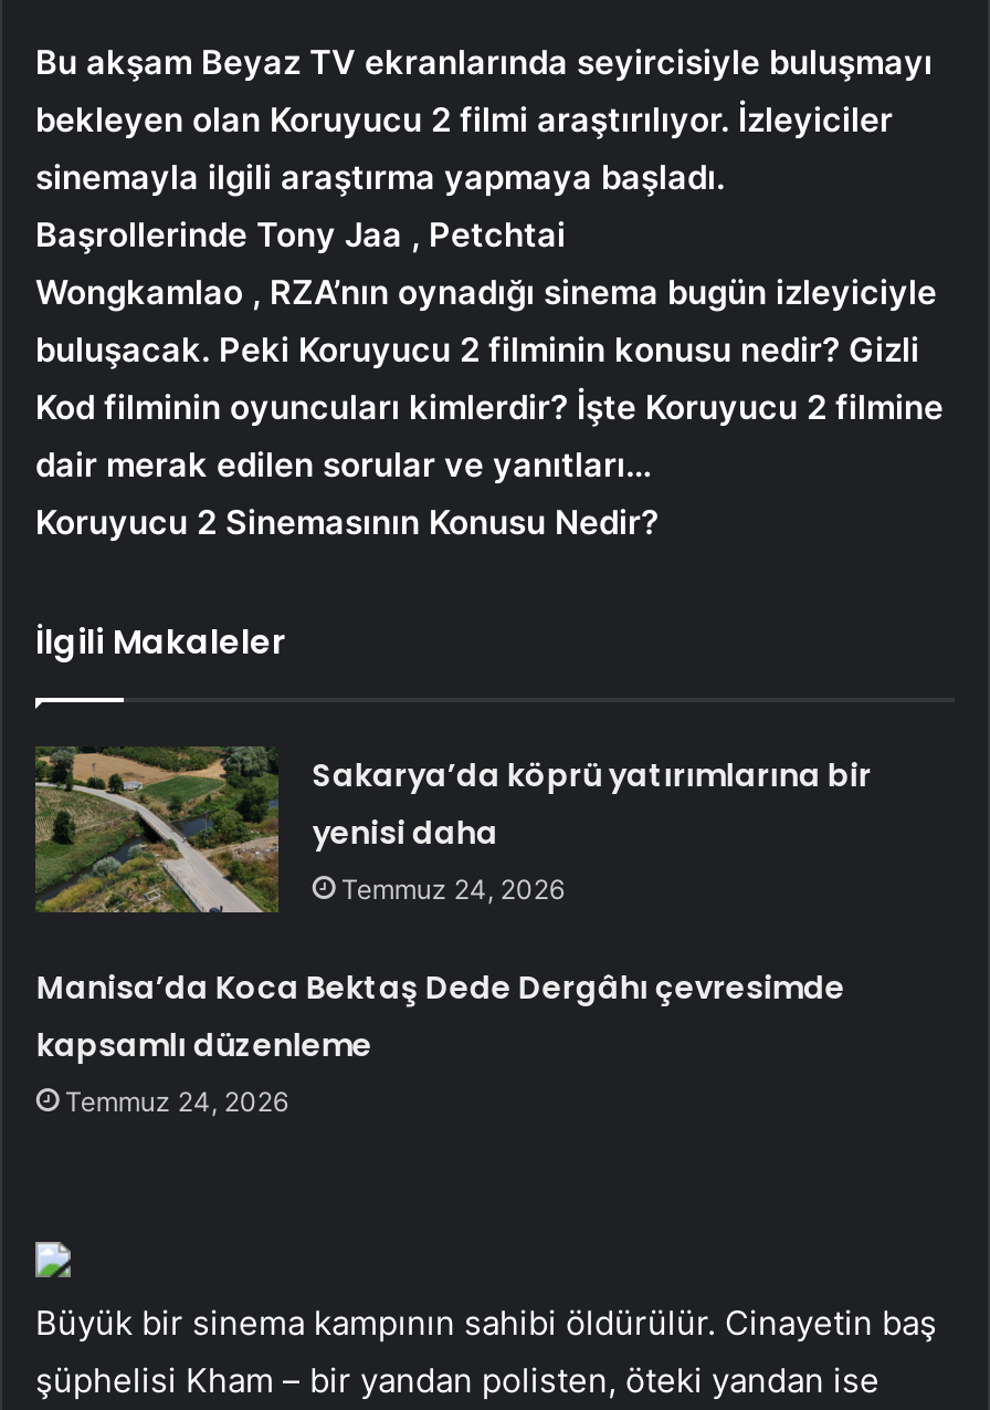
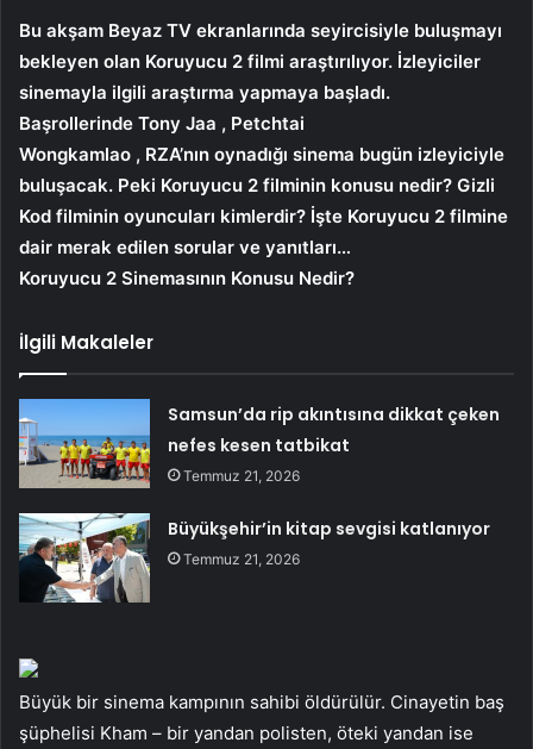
[33,746,871,915] [image] | Sakarya’da köprü yatırımlarına bir | yenisi daha | Temmuz 24, 2026 -> [18,398,500,489] [image] | Samsun’da rip akıntısına dikkat çeken | nefes kesen tatbikat | Temmuz 21, 2026
[36,966,845,1119] Manisa’da Koca Bektaş Dede Dergâhı çevresimde | kapsamlı düzenleme | Temmuz 24, 2026 -> [168,517,491,568] Büyükşehir’in kitap sevgisi katlanıyor | Temmuz 21, 2026

